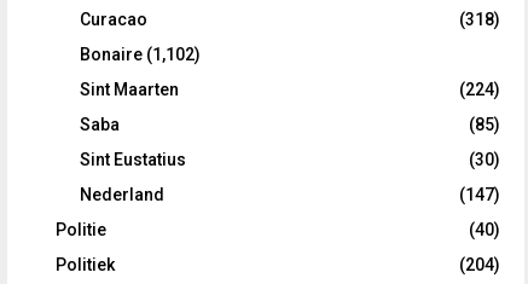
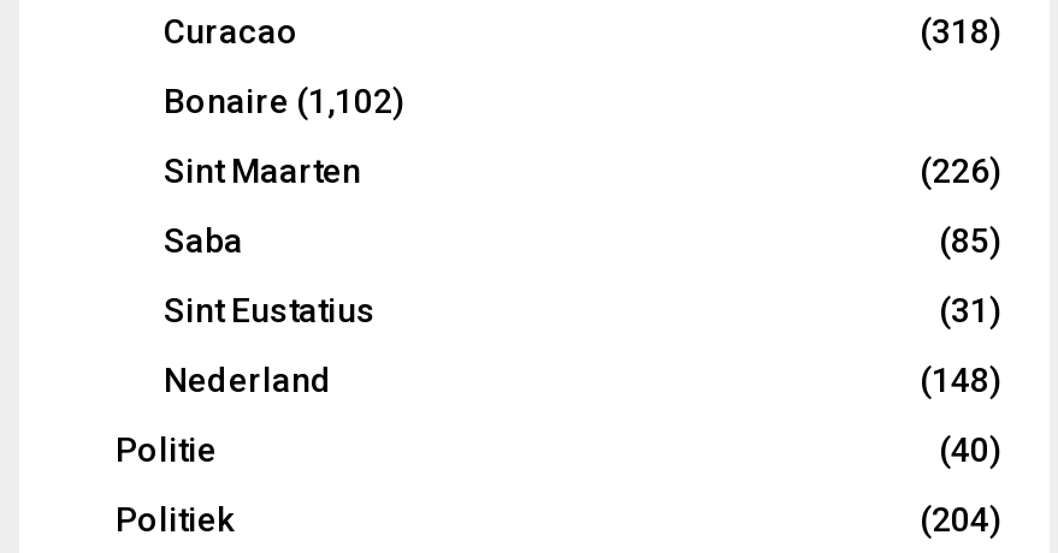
[459,79,500,99] (224) -> [920,151,1001,189] (226)
[469,149,500,169] (30) -> [939,290,1001,328] (31)
[459,184,500,204] (147) -> [920,360,1001,398] (148)

